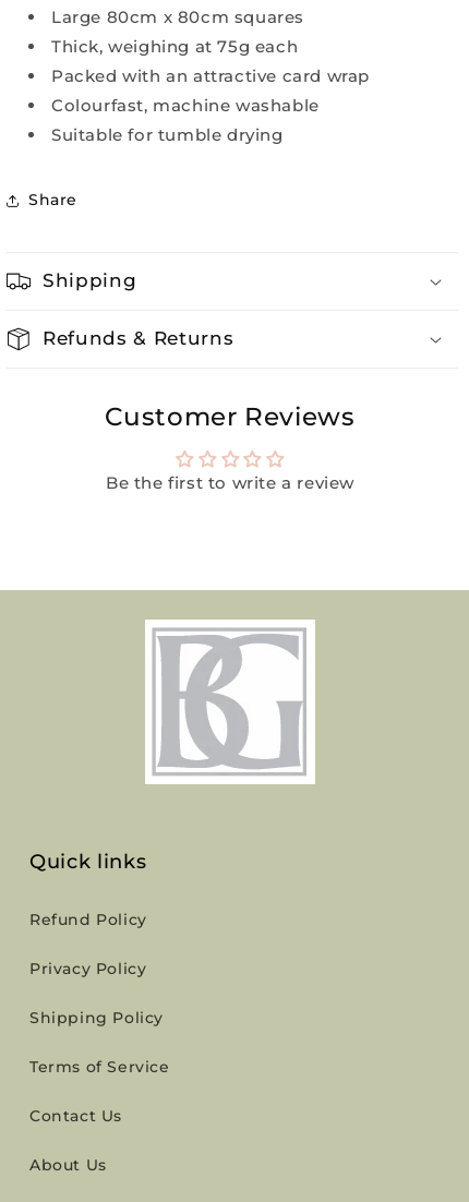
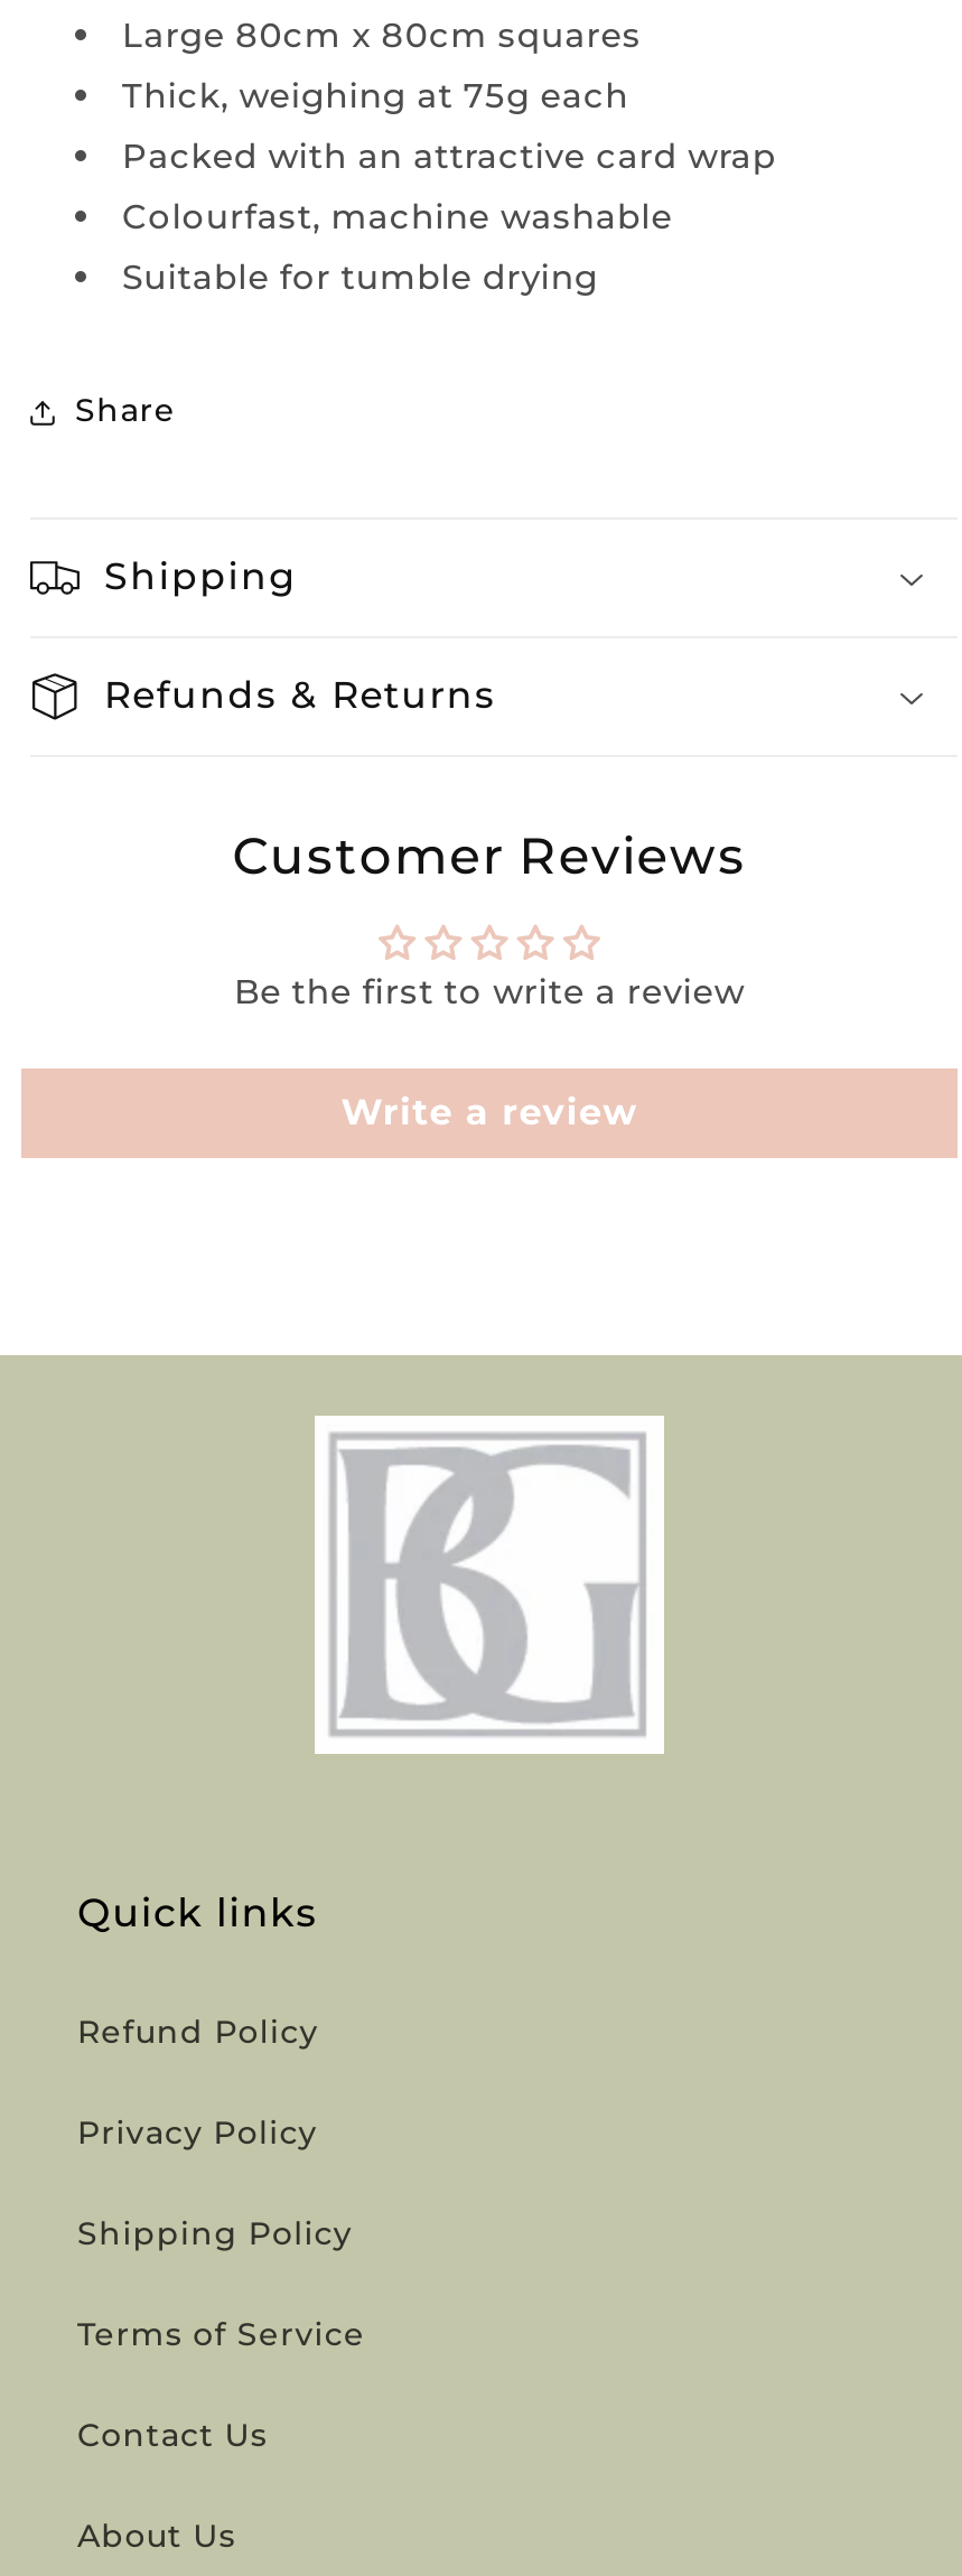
none -> [341,1090,638,1133] Write a review

